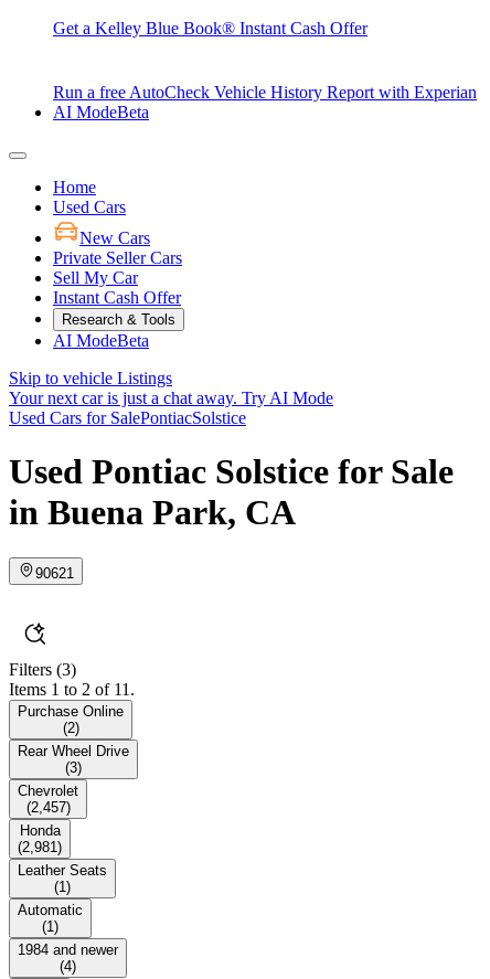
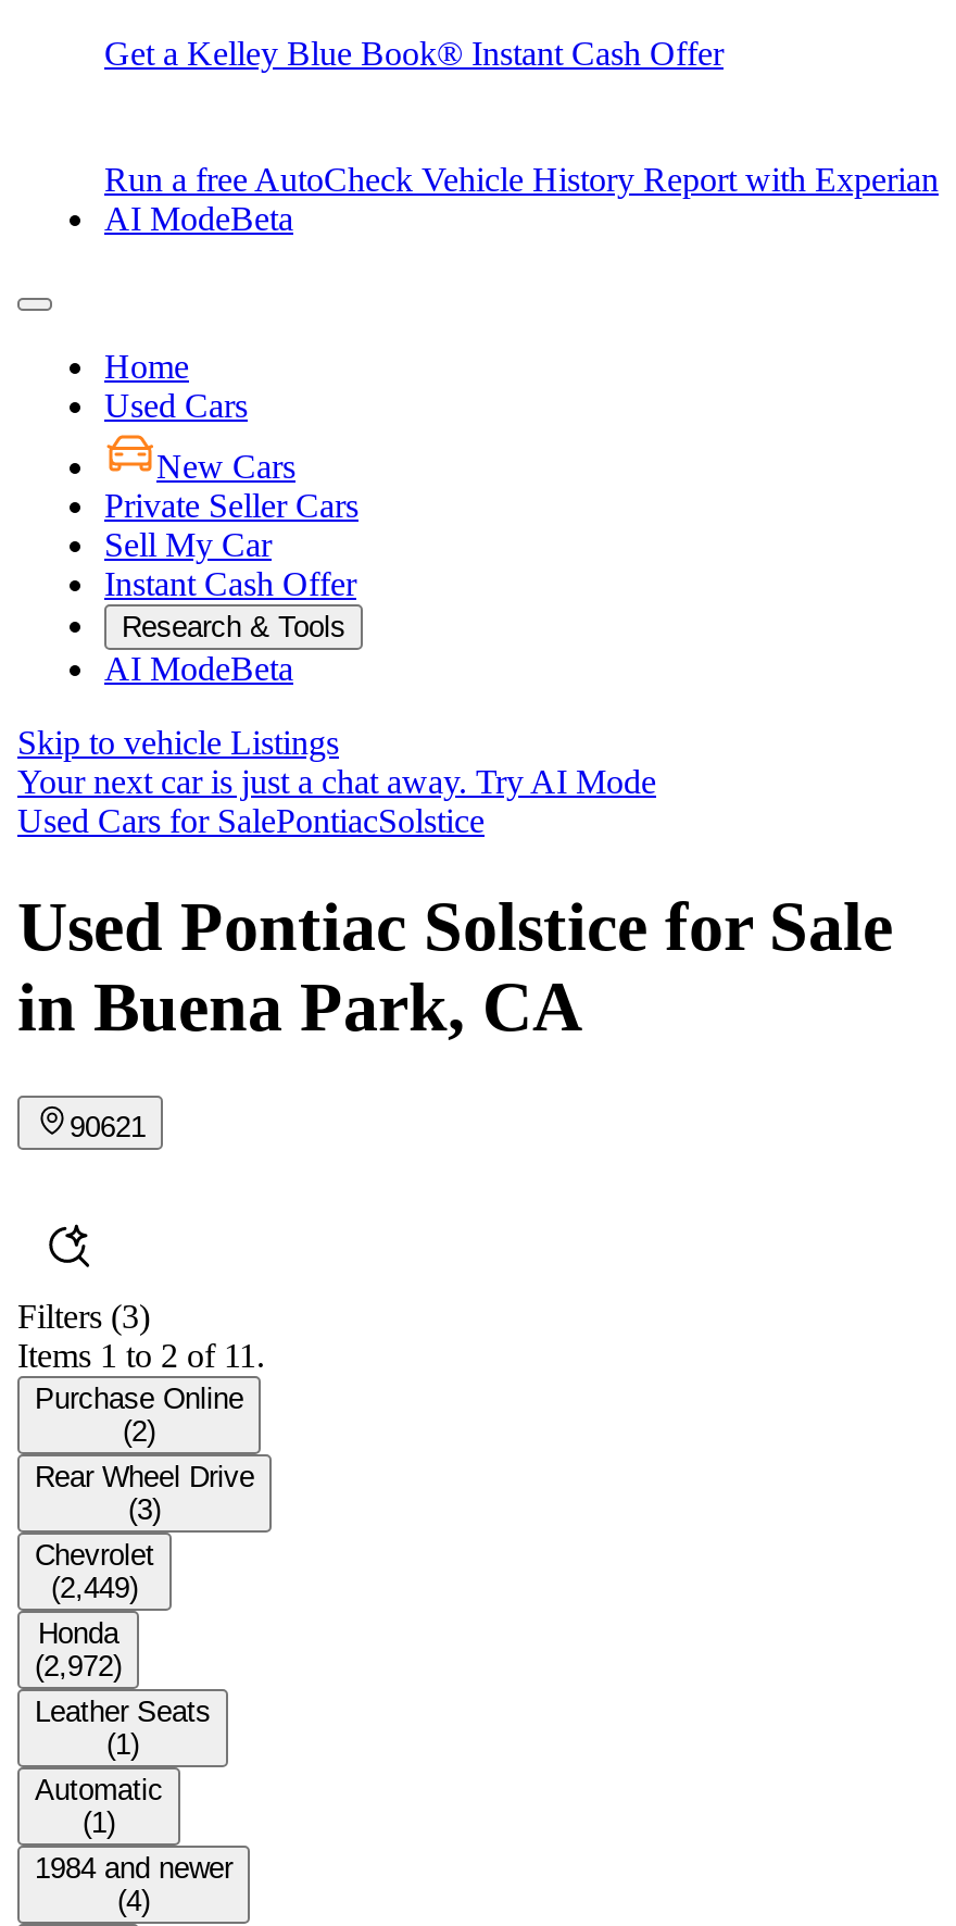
[26,799,70,816] (2,457) -> [51,1571,138,1604] (2,449)
[18,839,62,855] (2,981) -> [35,1650,122,1682] (2,972)

